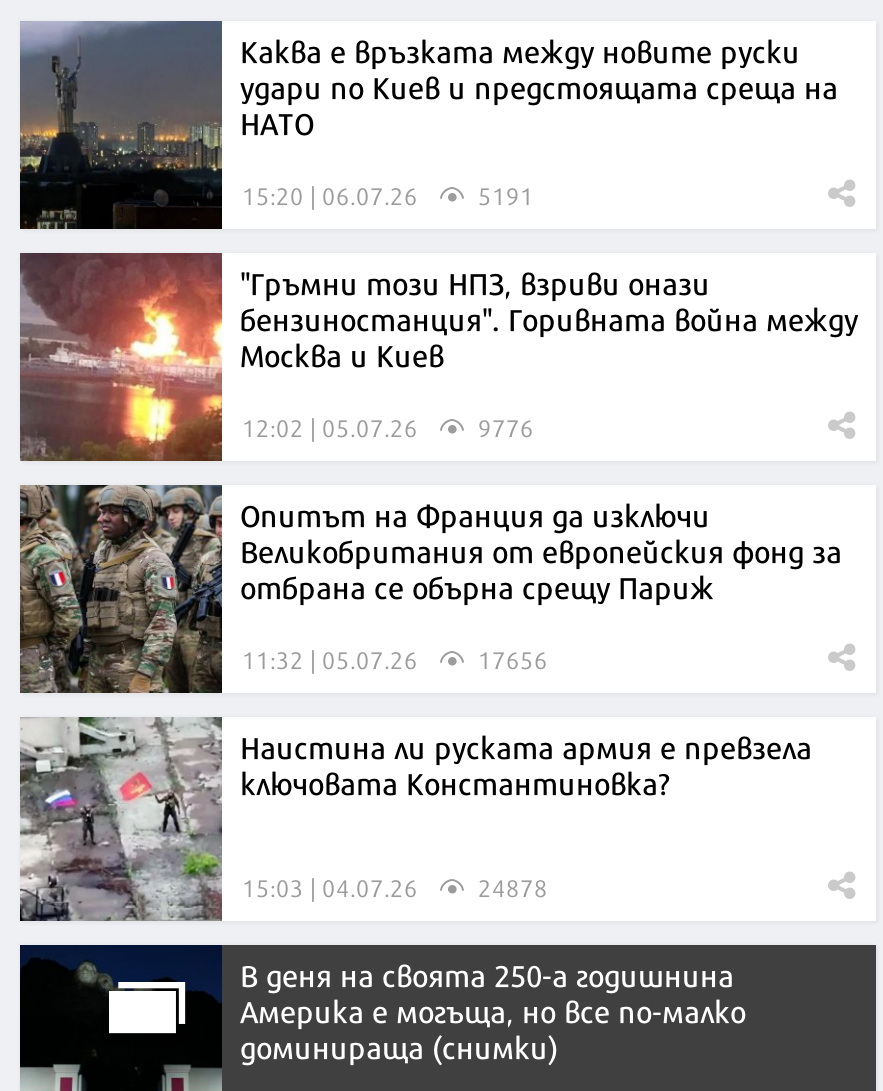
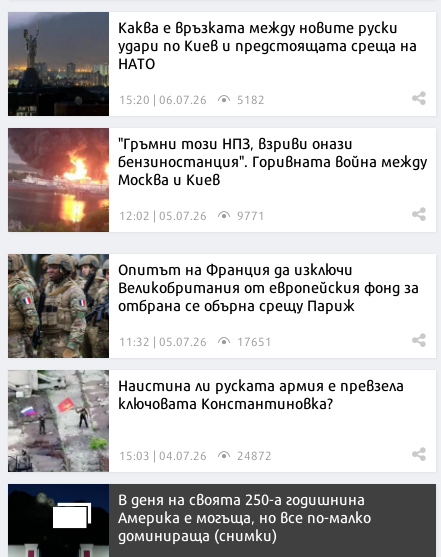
[478,177,534,213] 5191 -> [237,90,265,108] 5182
[478,409,534,445] 9776 -> [237,206,265,224] 9771
[478,641,548,677] 17656 -> [237,332,272,350] 17651
[478,869,548,905] 24878 -> [237,446,272,464] 24872

